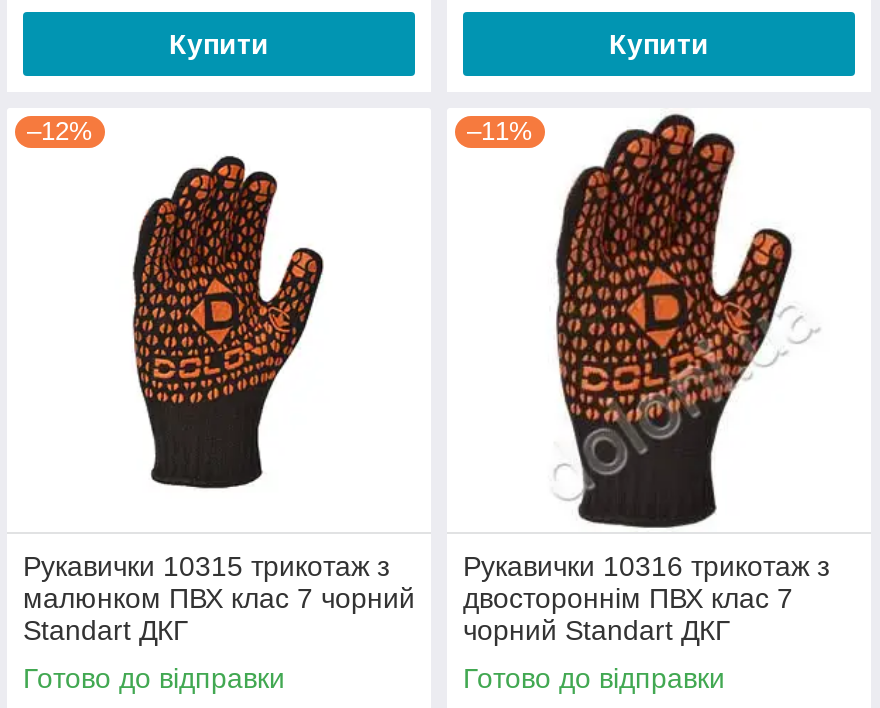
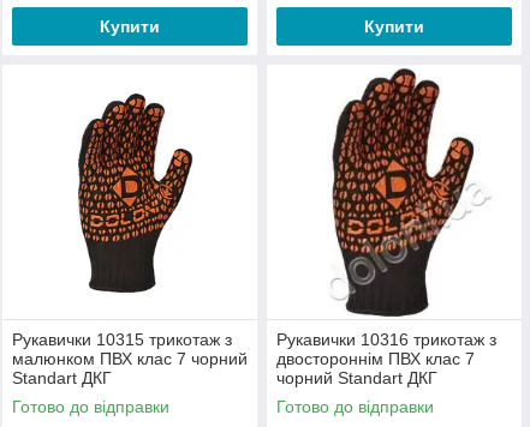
[27,116,93,146] –12% -> none
[467,116,533,146] –11% -> none

